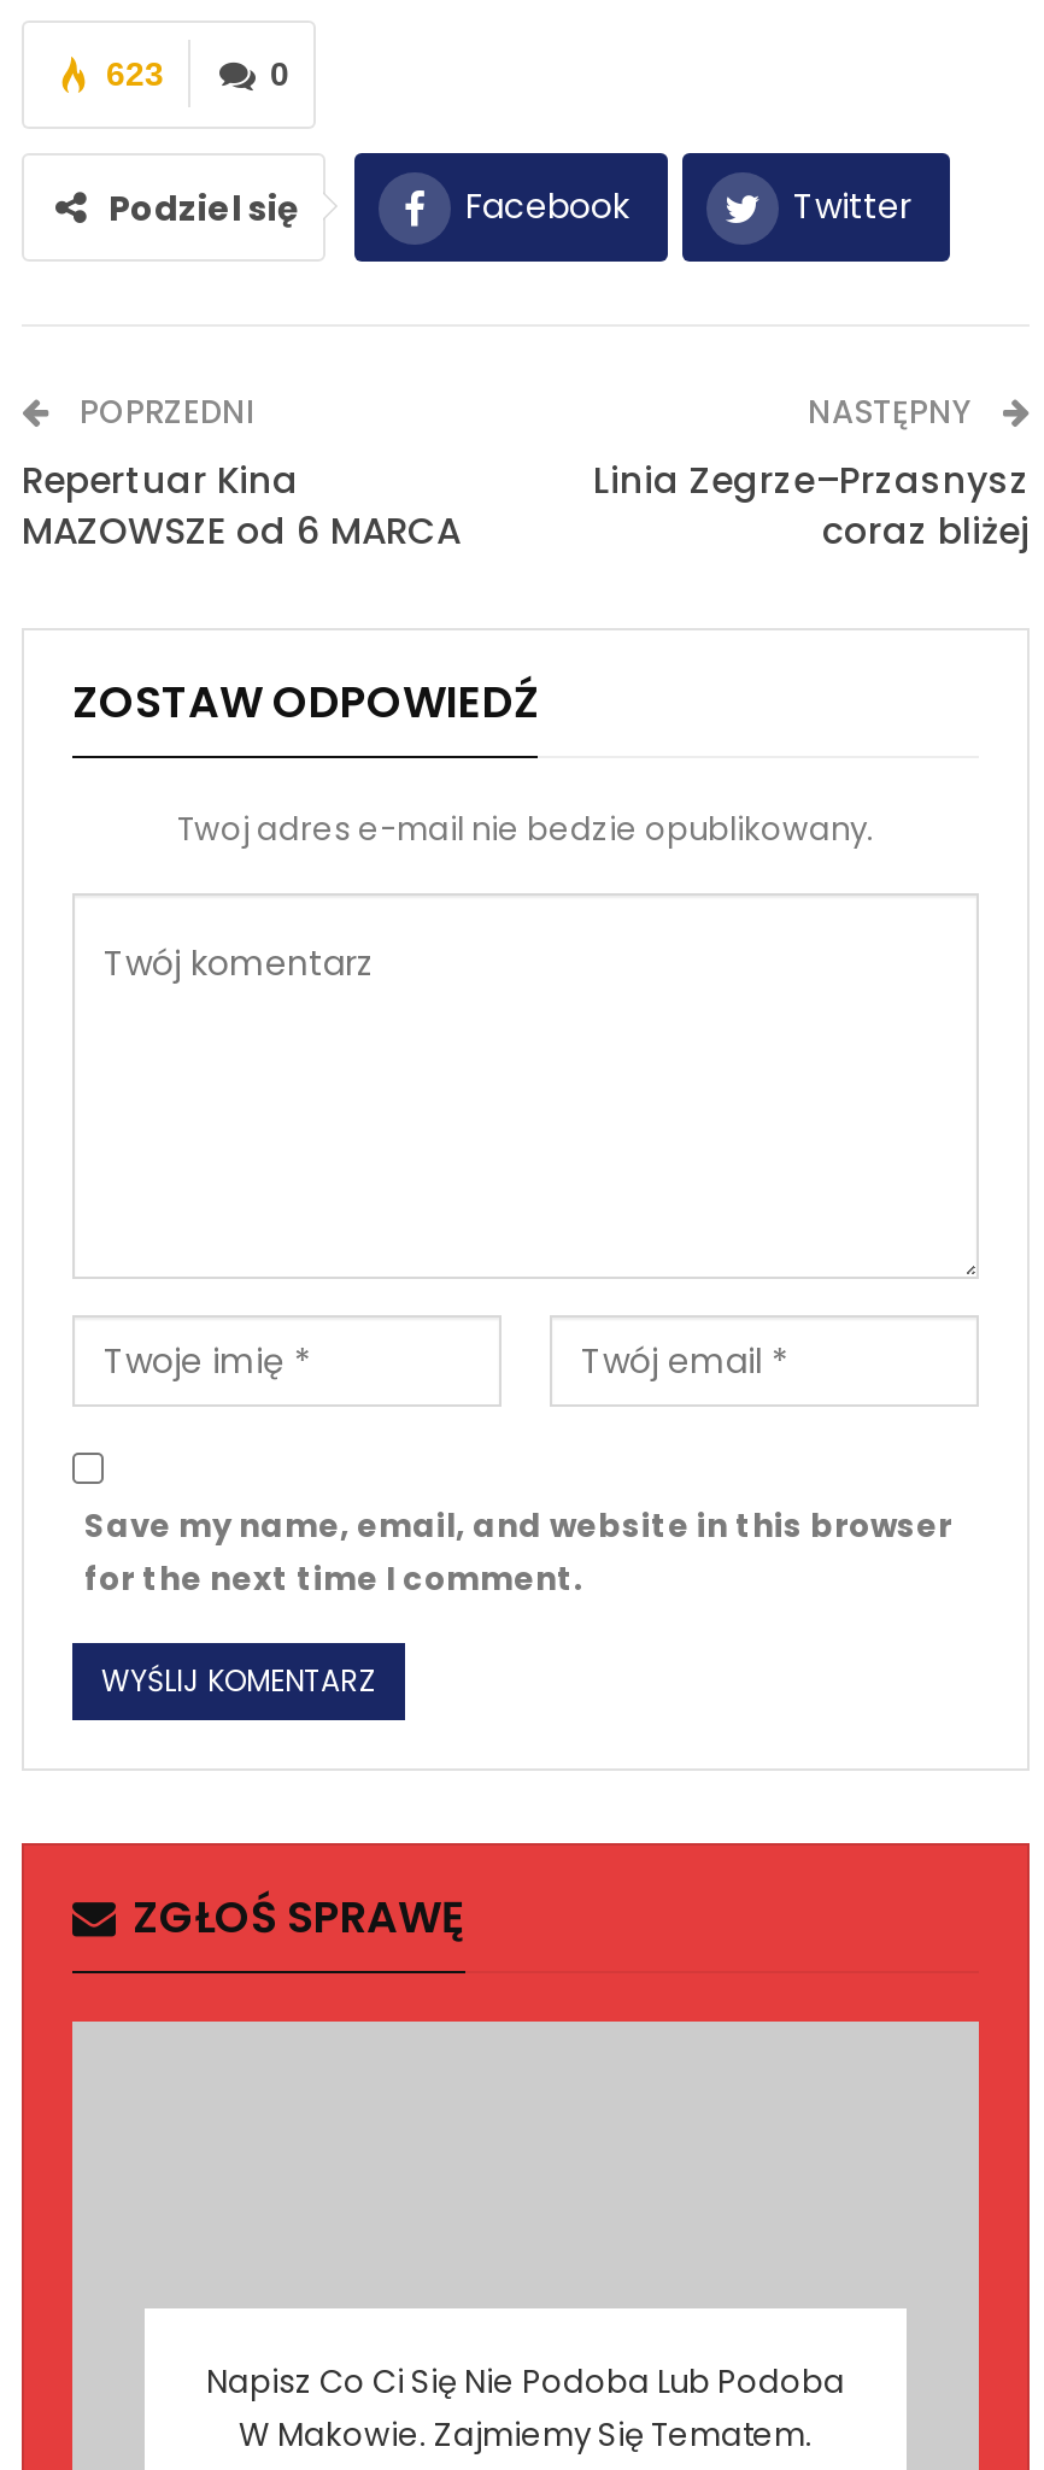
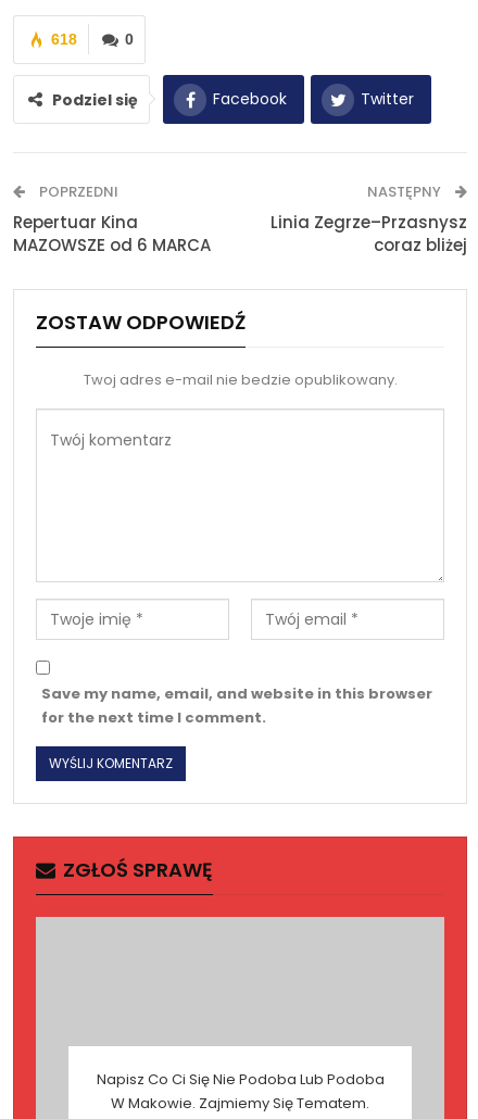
[106,53,164,92] 623 -> [51,30,77,47] 618

